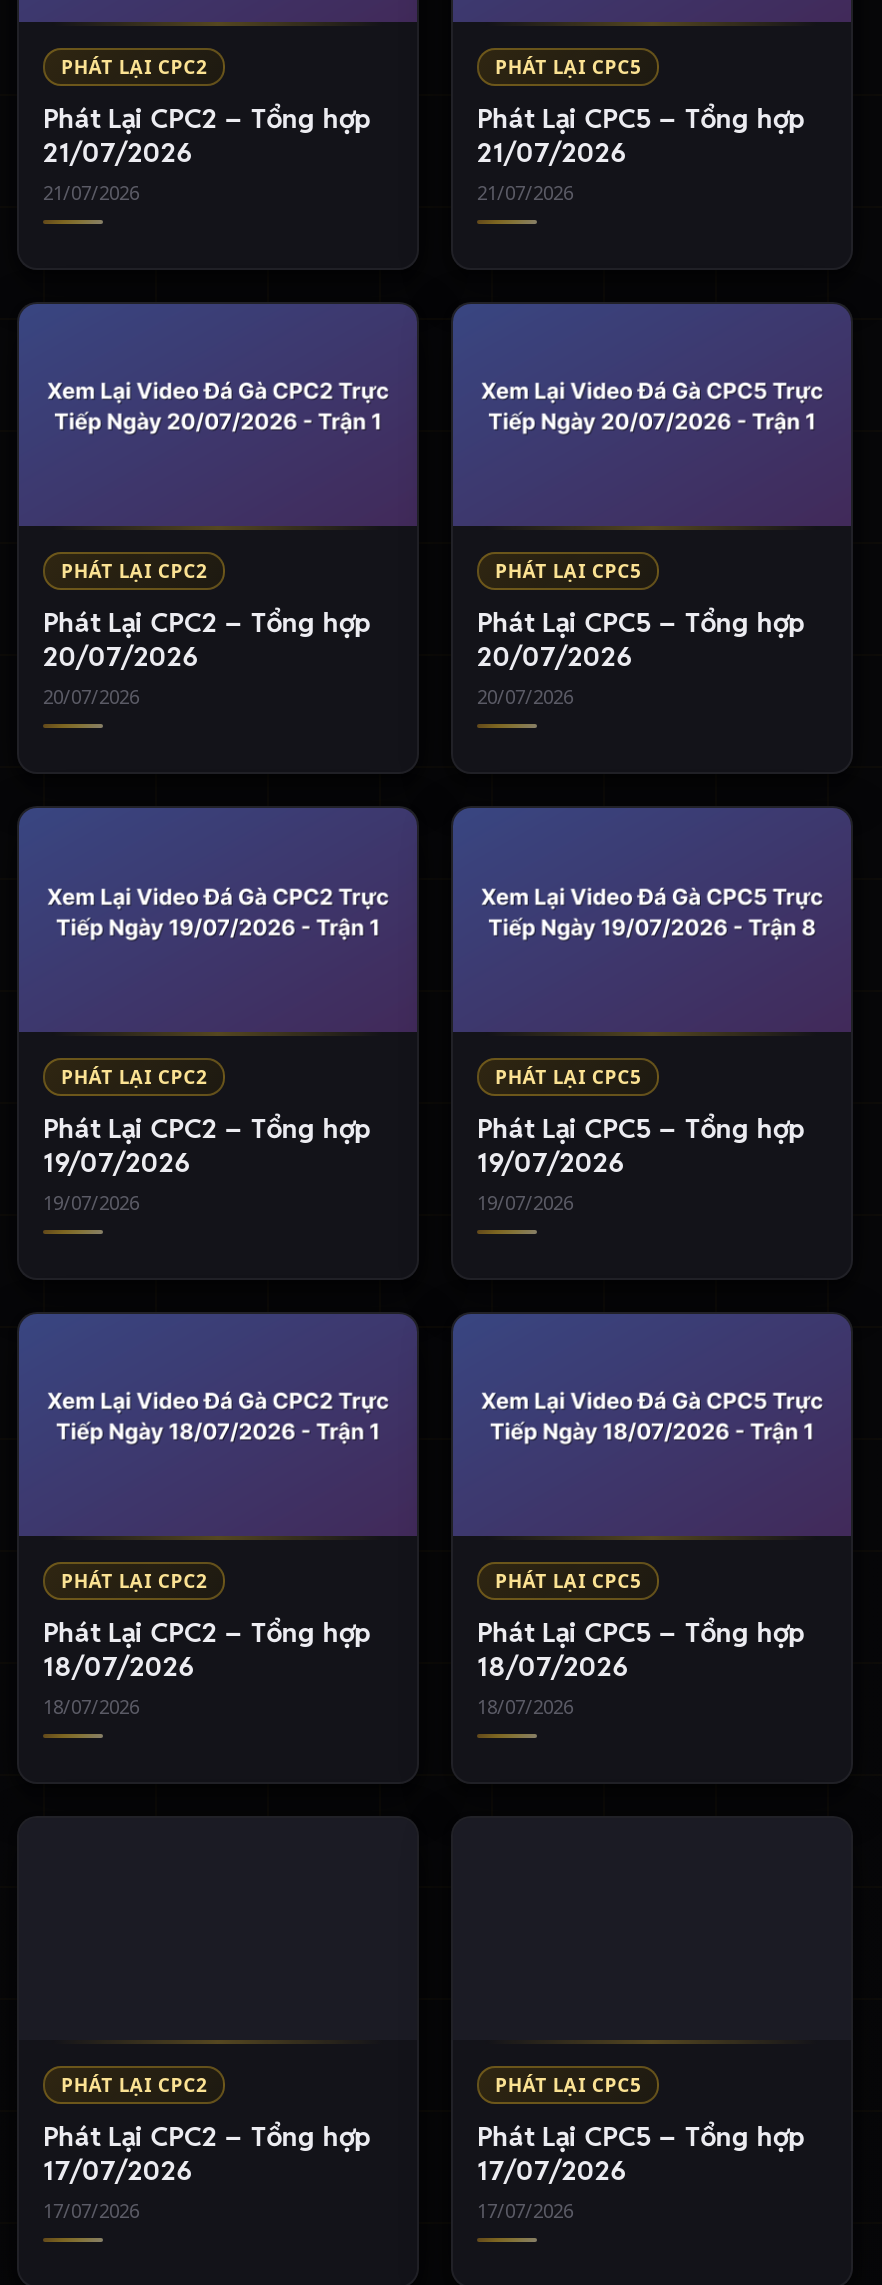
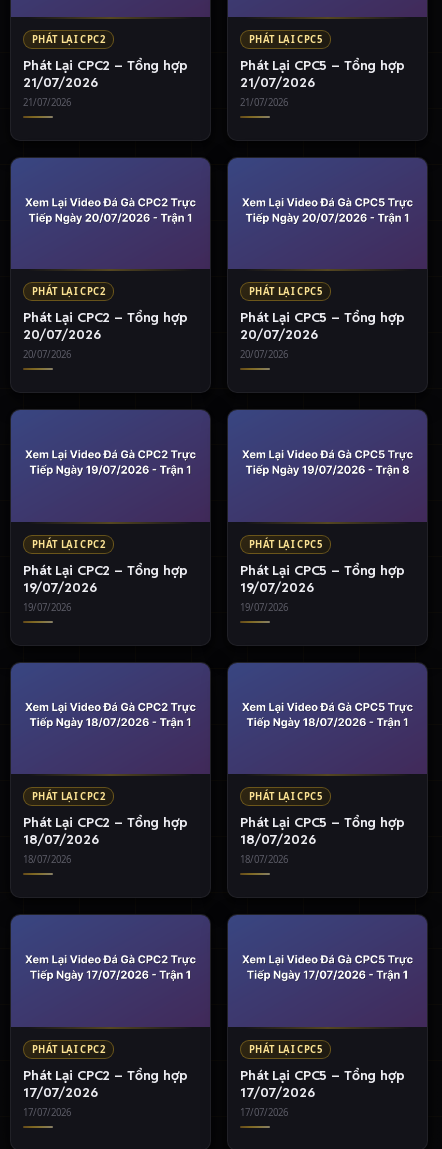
none -> [10,914,210,1027] [image]
none -> [228,914,427,1027] [image]

